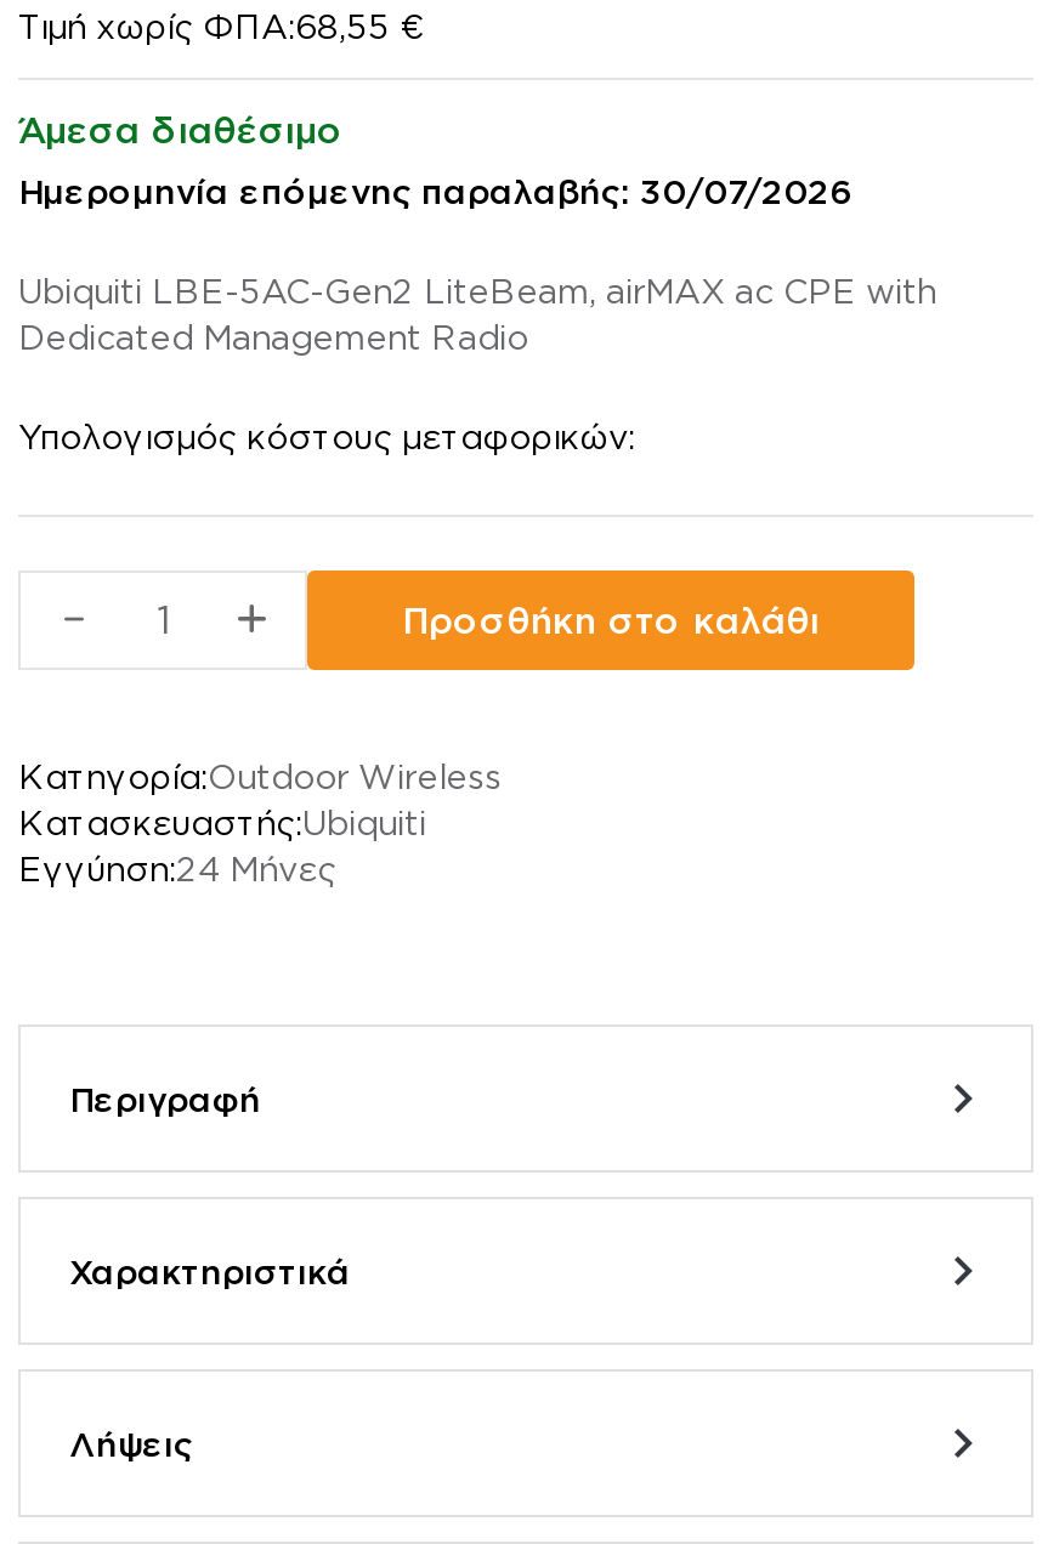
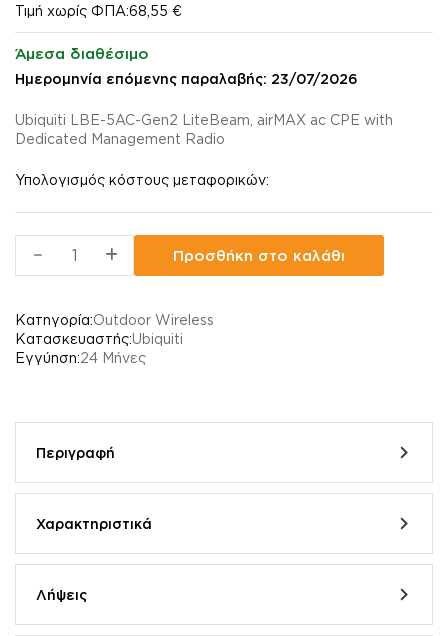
[18,171,854,208] Ημερομηνία επόμενης παραλαβής: 30/07/2026 -> [15,70,358,85] Ημερομηνία επόμενης παραλαβής: 23/07/2026

